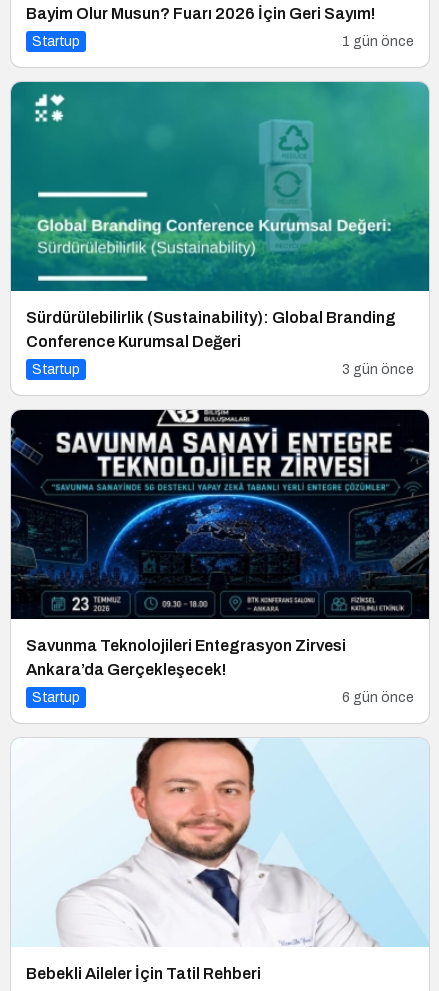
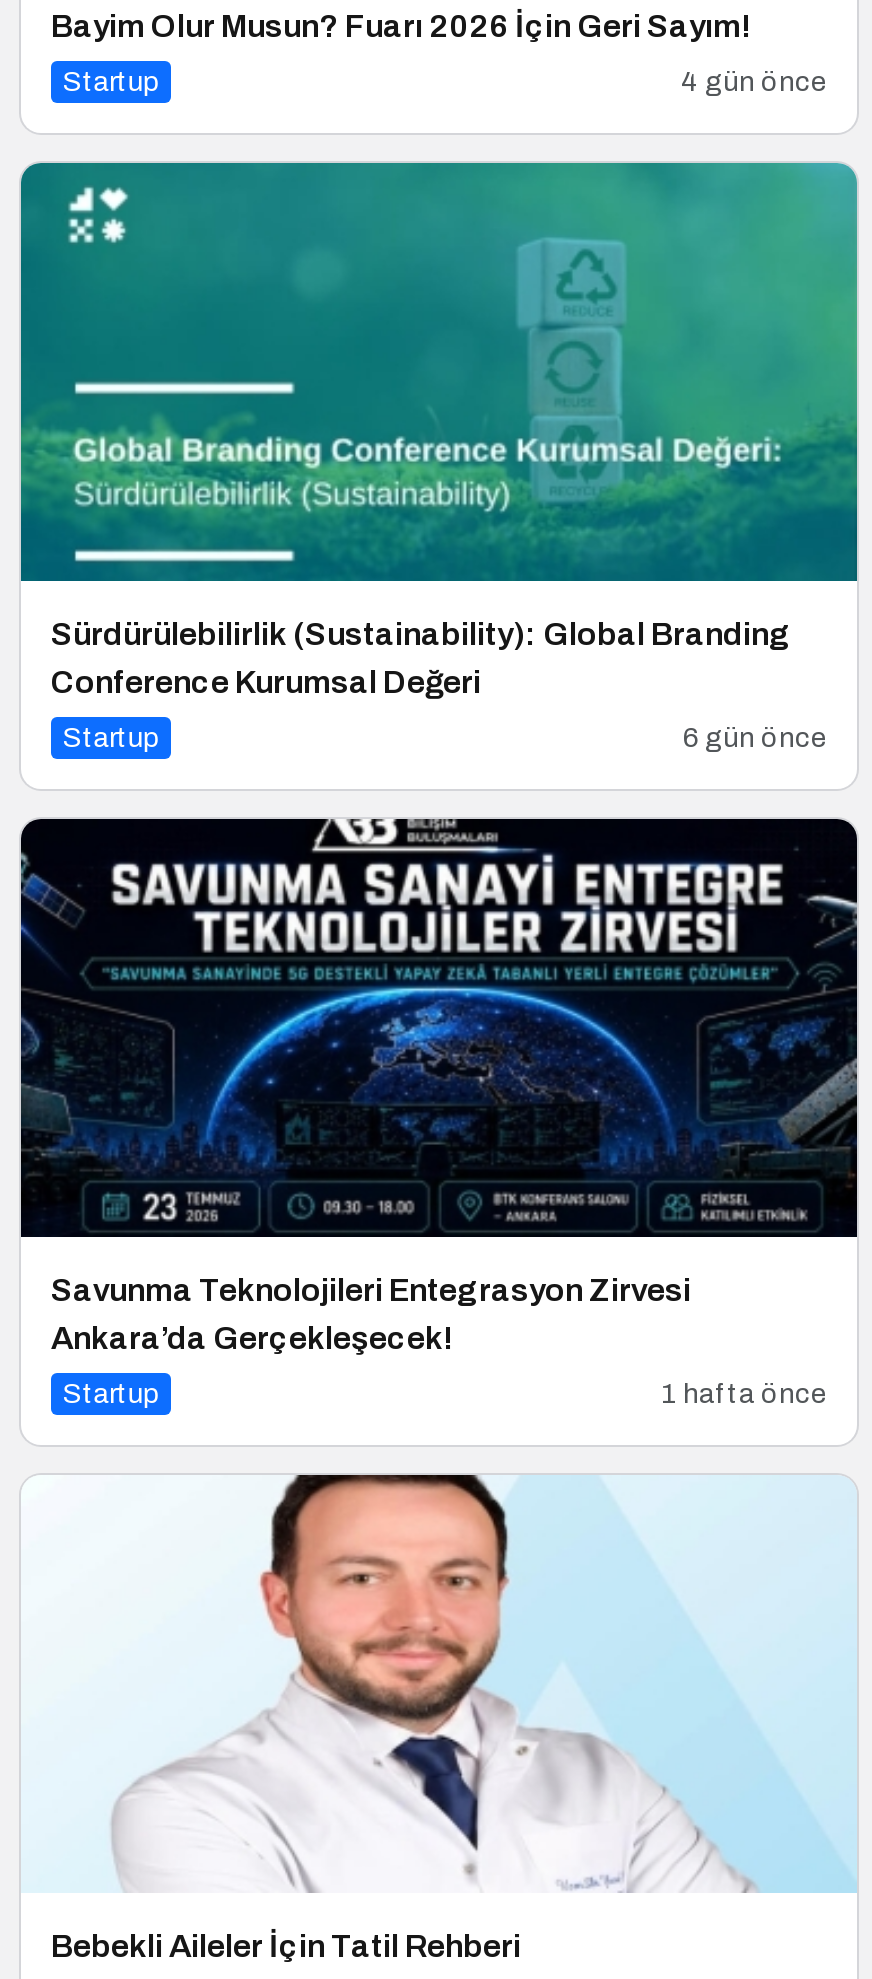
[342,34,414,49] 1 gün önce -> [681,67,827,97] 4 gün önce
[342,362,414,377] 3 gün önce -> [683,723,827,753] 6 gün önce
[342,690,414,705] 6 gün önce -> [661,1379,827,1409] 1 hafta önce

